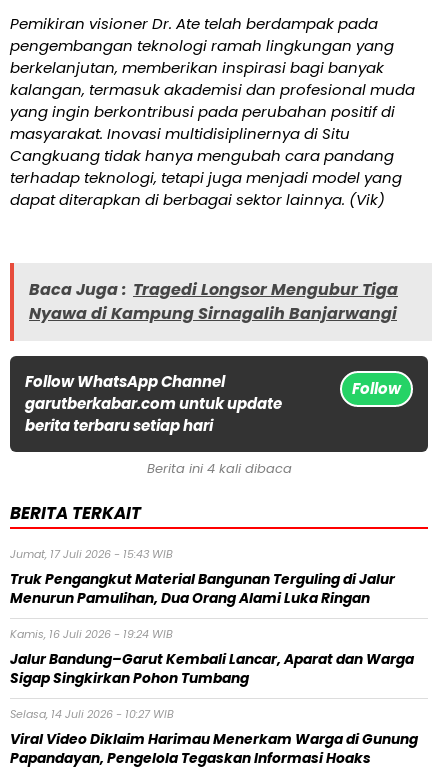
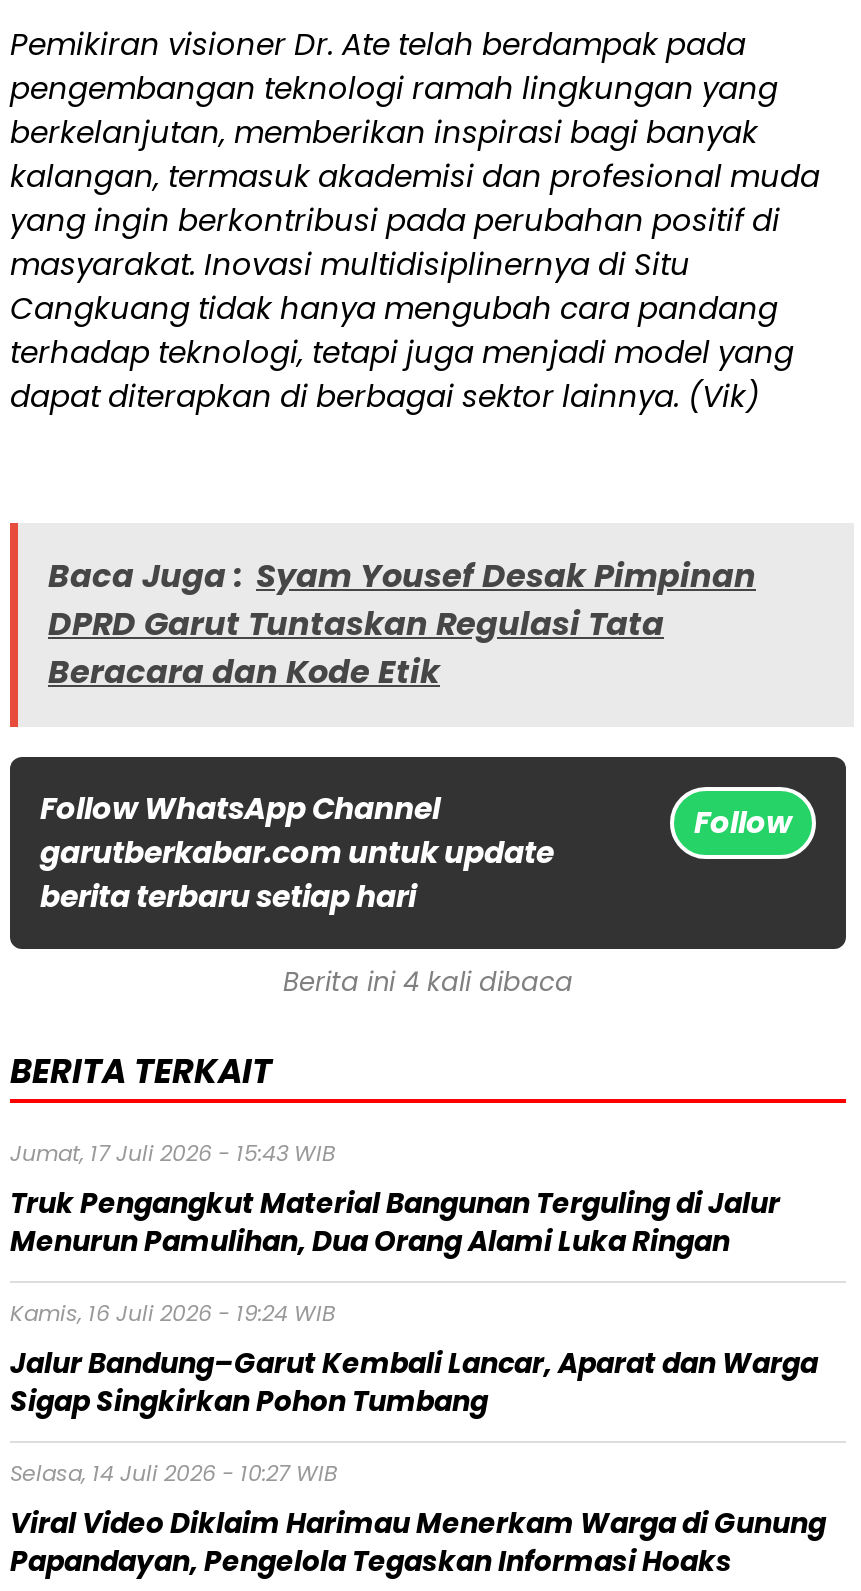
[29,278,398,325] Baca Juga : Tragedi Longsor Mengubur Tiga | Nyawa di Kampung Sirnagalih Banjarwangi -> [48,554,756,696] Baca Juga : Syam Yousef Desak Pimpinan | DPRD Garut Tuntaskan Regulasi Tata | Beracara dan Kode Etik

